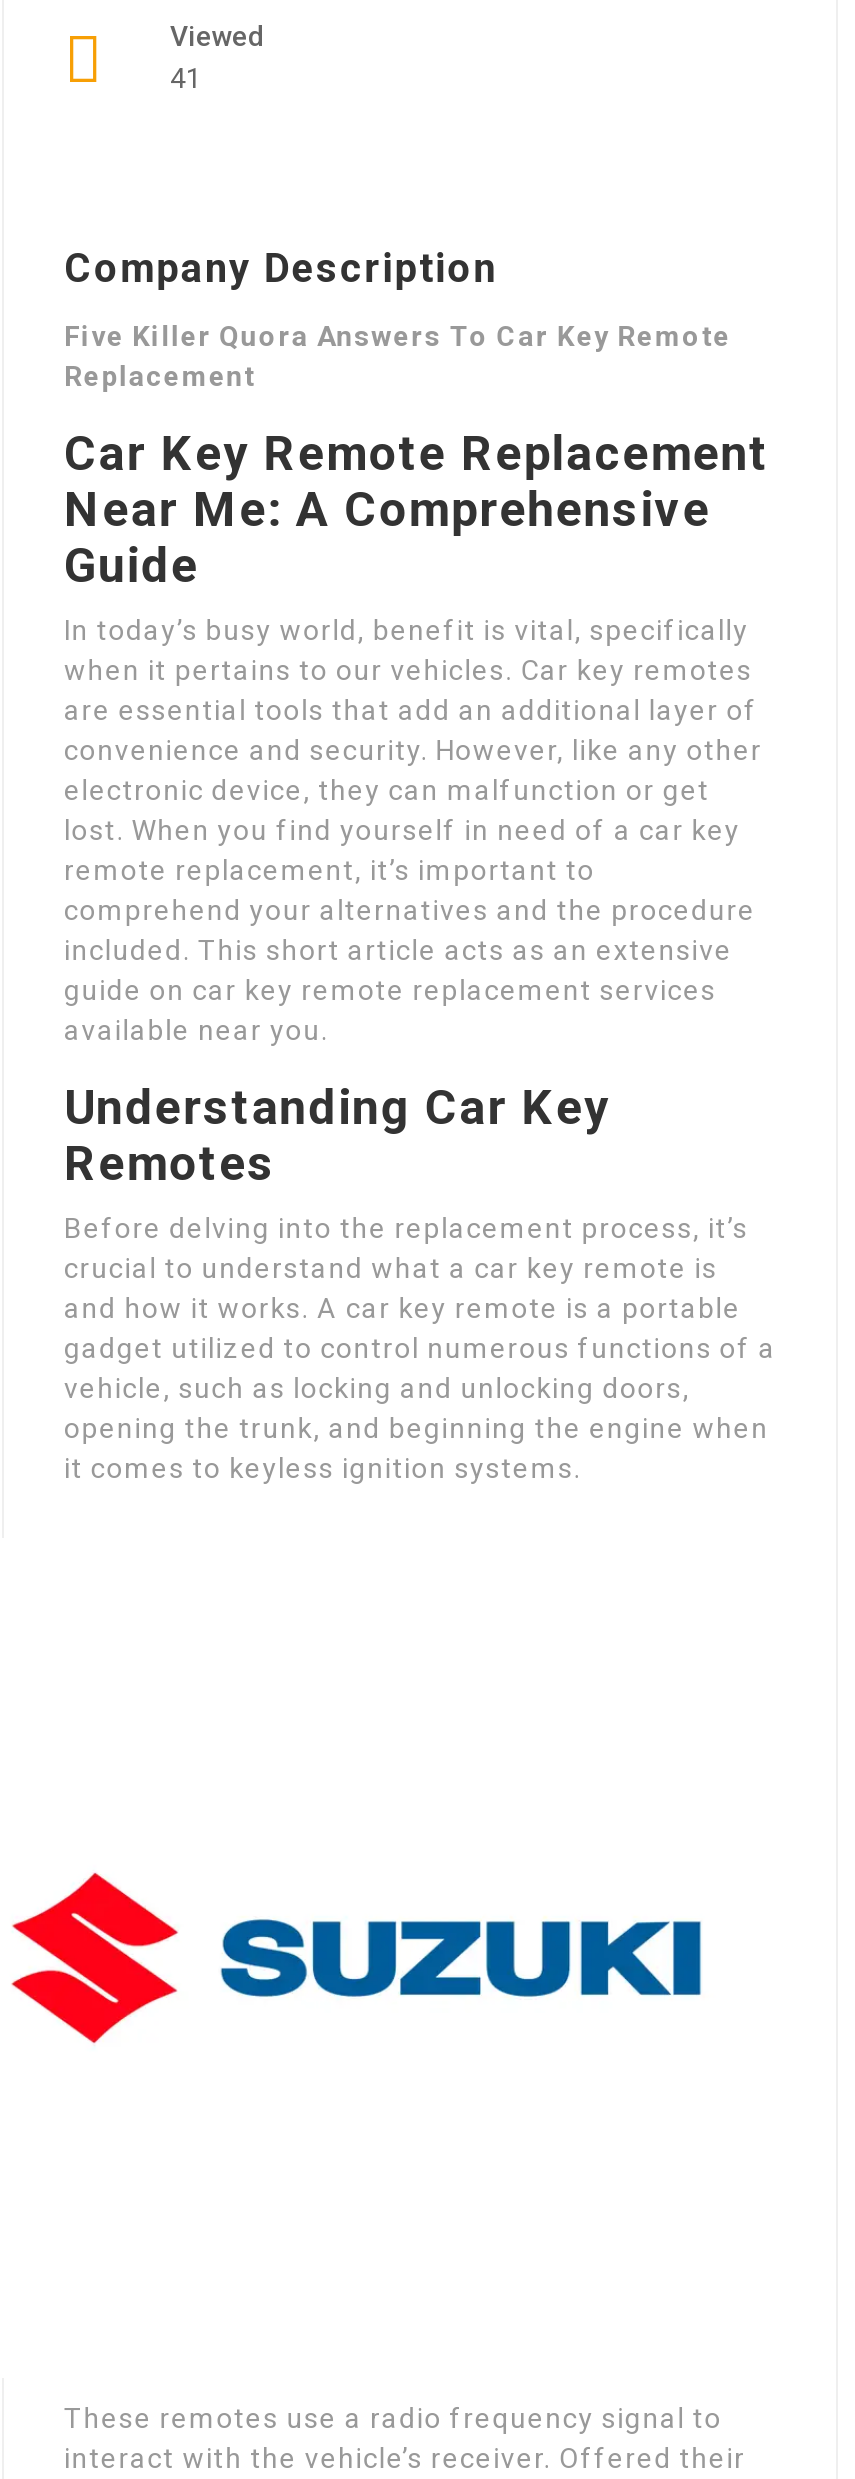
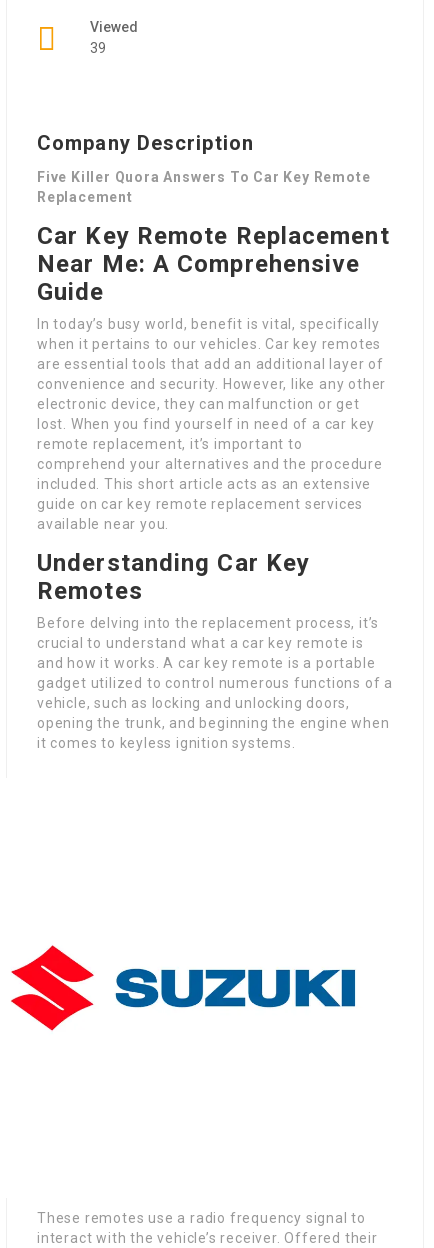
[170,63,202,95] 41 -> [90,40,106,56] 39

